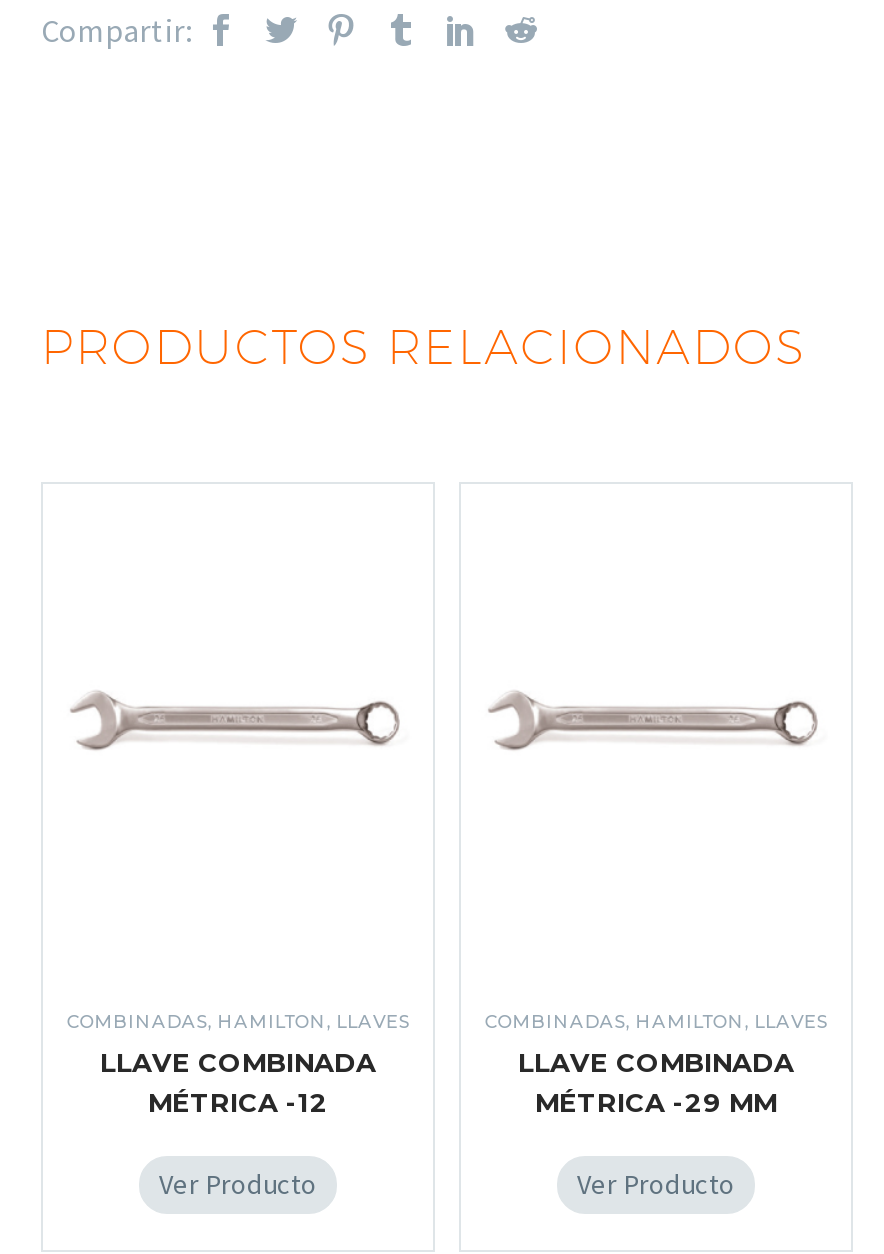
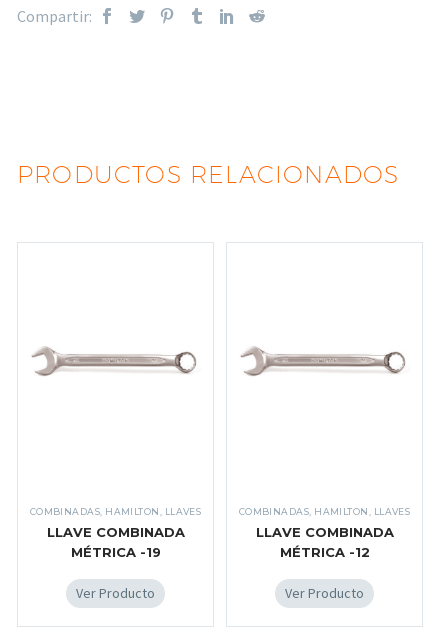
[148,1087,328,1119] MÉTRICA -12 -> [70,544,160,560] MÉTRICA -19
[535,1087,777,1119] MÉTRICA -29 MM -> [279,544,369,560] MÉTRICA -12

